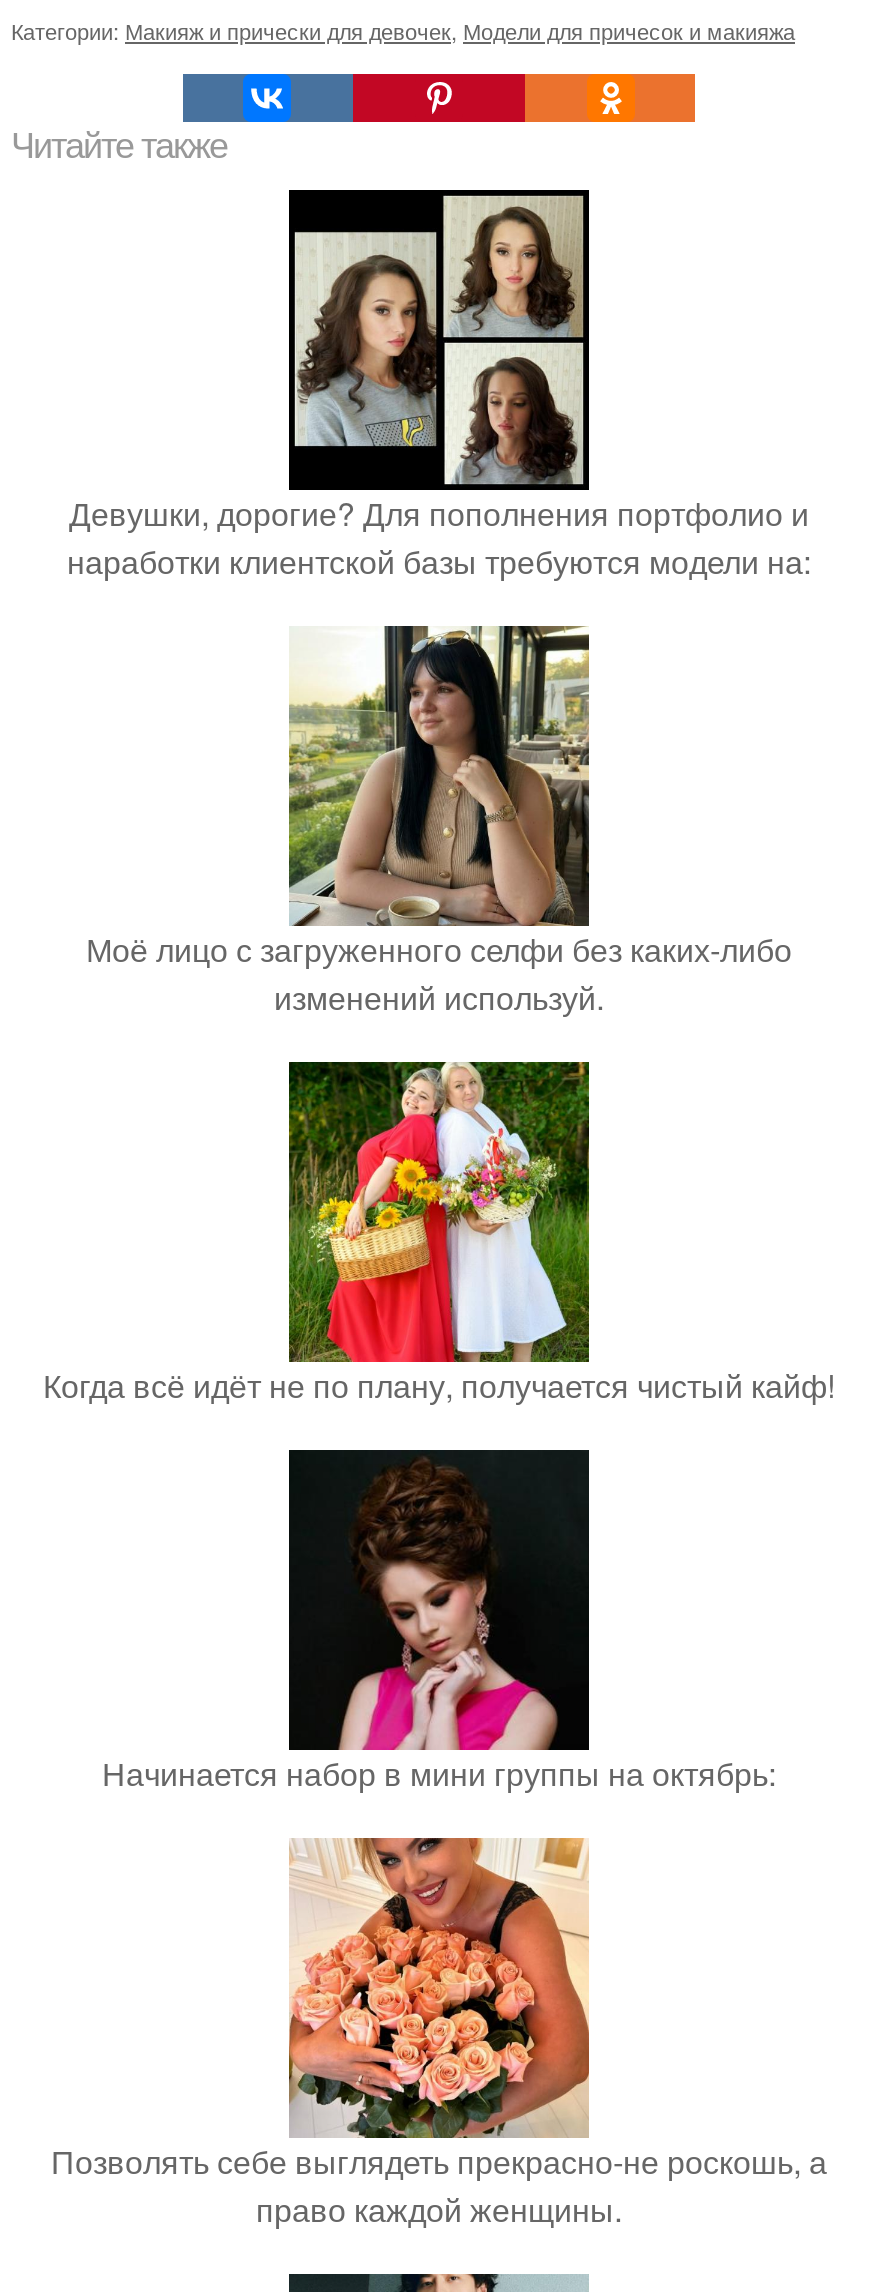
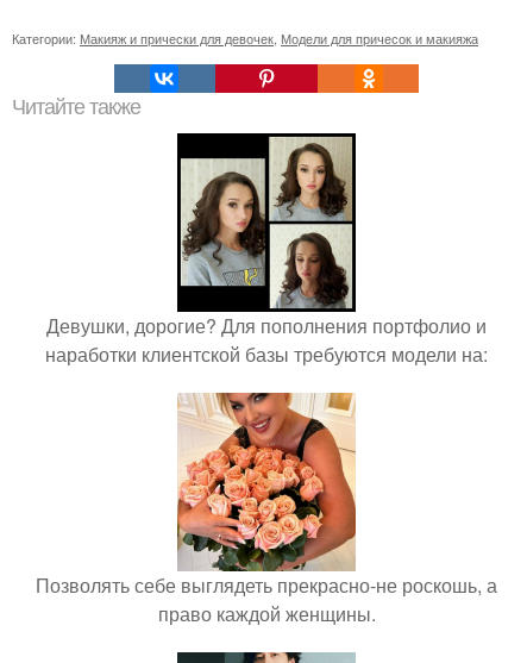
[86,624,792,1020] [image] | Моё лицо с загруженного селфи без каких-либо | изменений используй. -> none
[43,1060,835,1408] [image] | Когда всё идёт не по плану, получается чистый кайф! -> none
[102,1424,776,1796] [image] | Начинается набор в мини группы на октябрь: -> none

